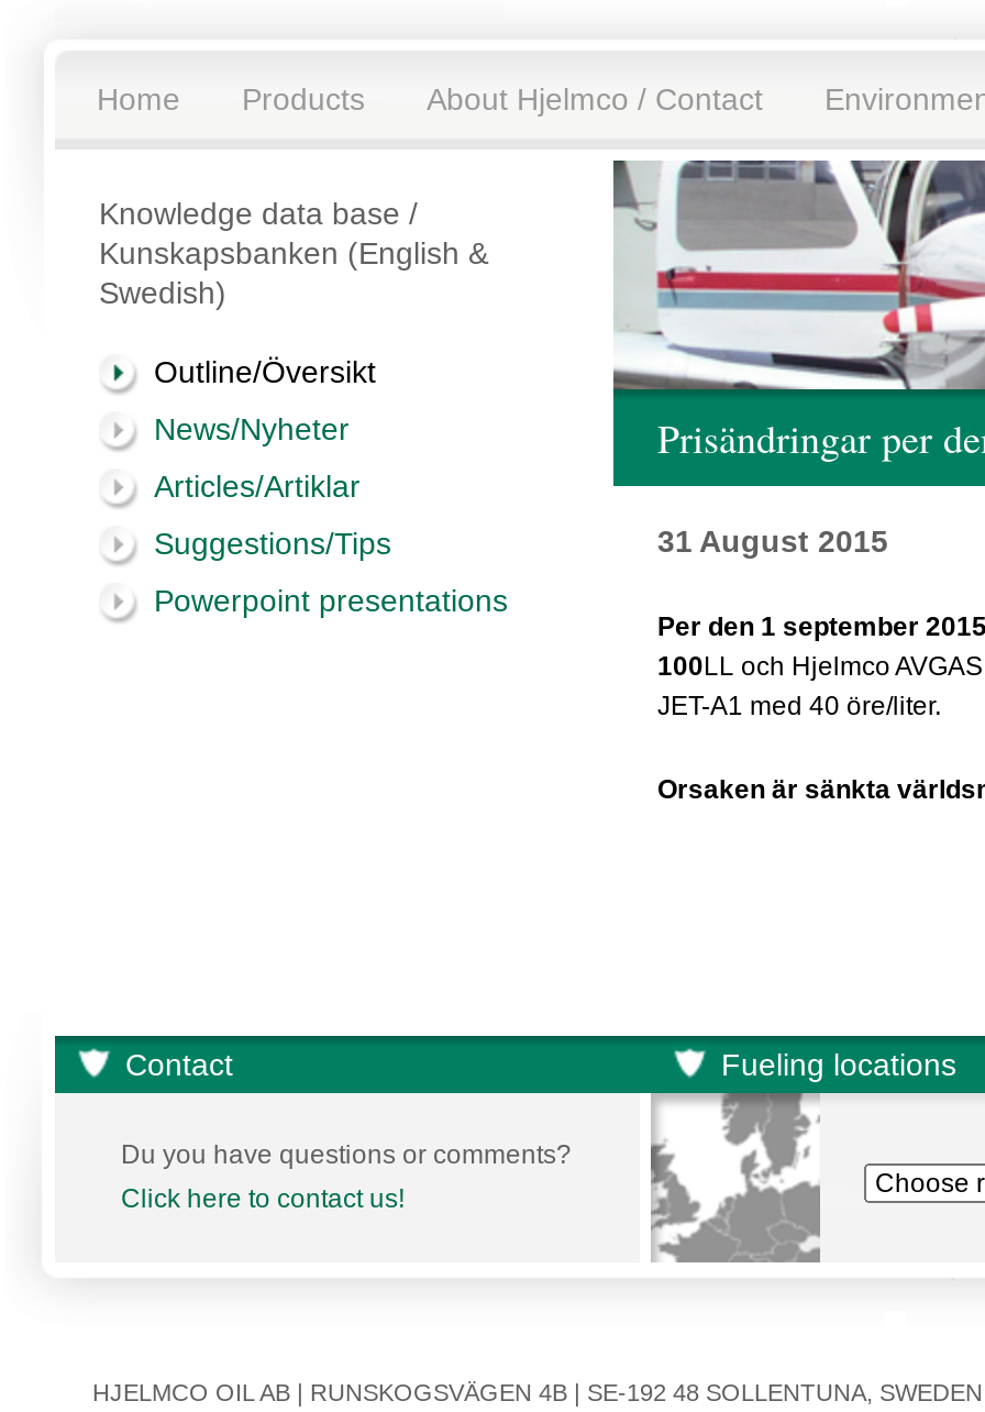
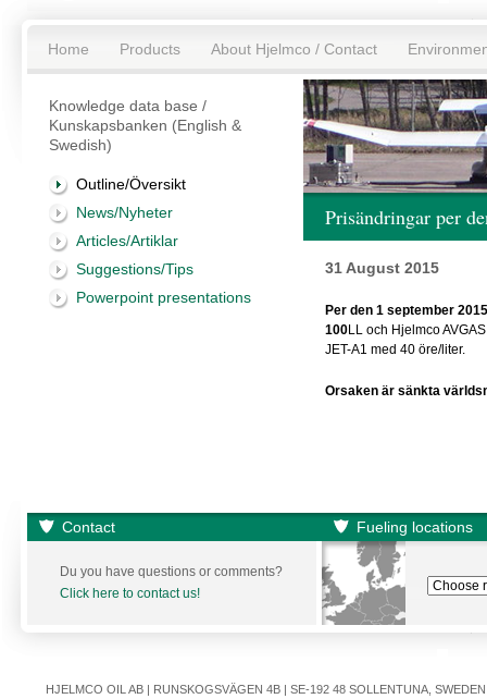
[613,161,978,391] [image] -> [303,78,484,194] [image]

